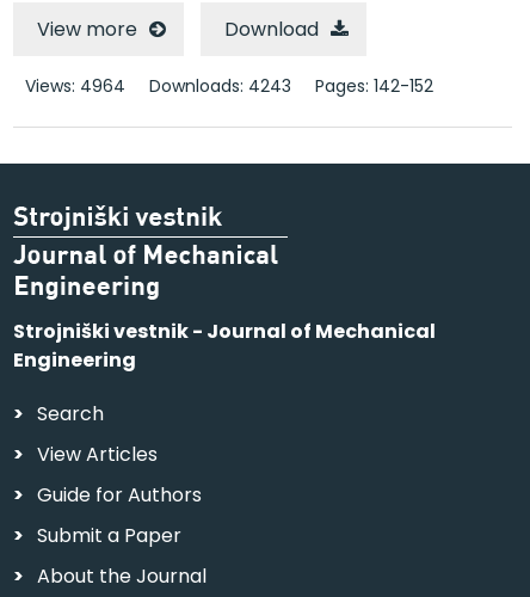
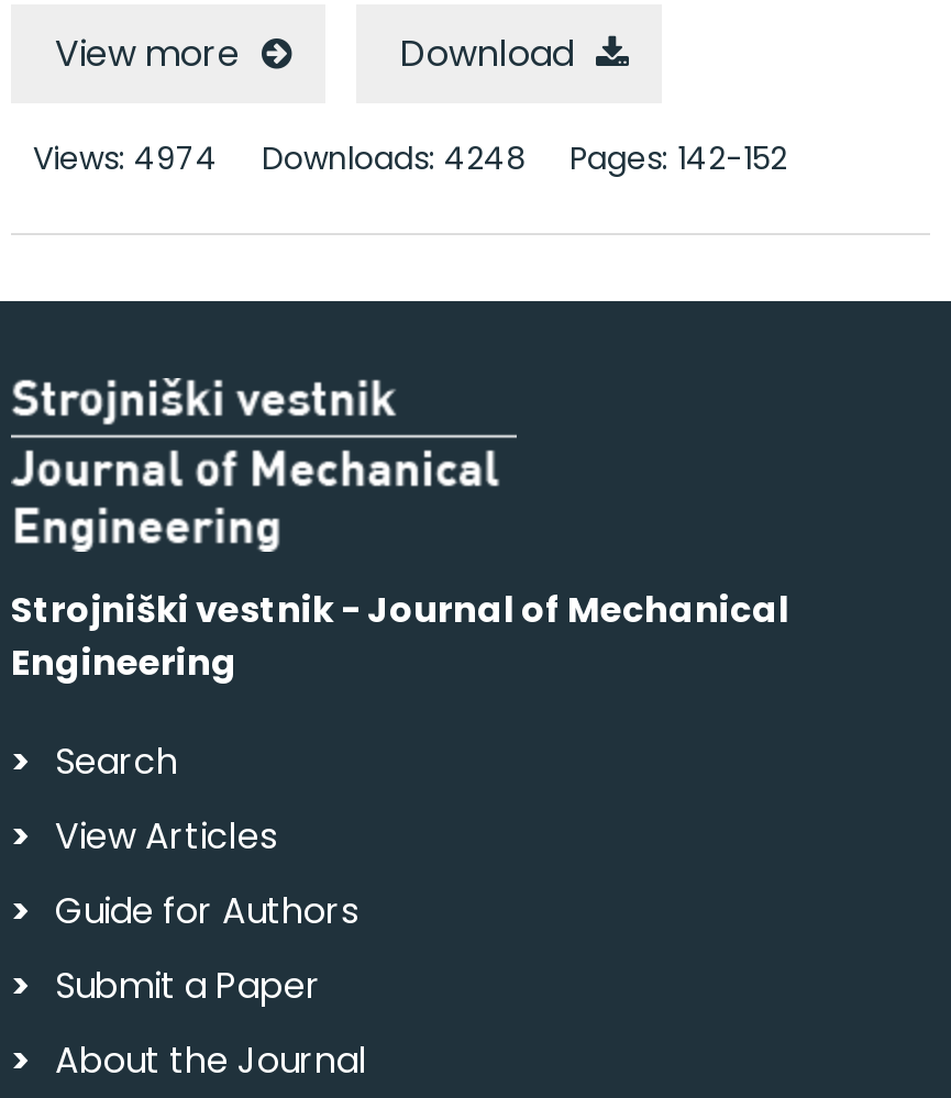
[25,74,125,98] Views: 4964 -> [33,136,218,180] Views: 4974
[149,74,291,98] Downloads: 4243 -> [262,136,526,180] Downloads: 4248

